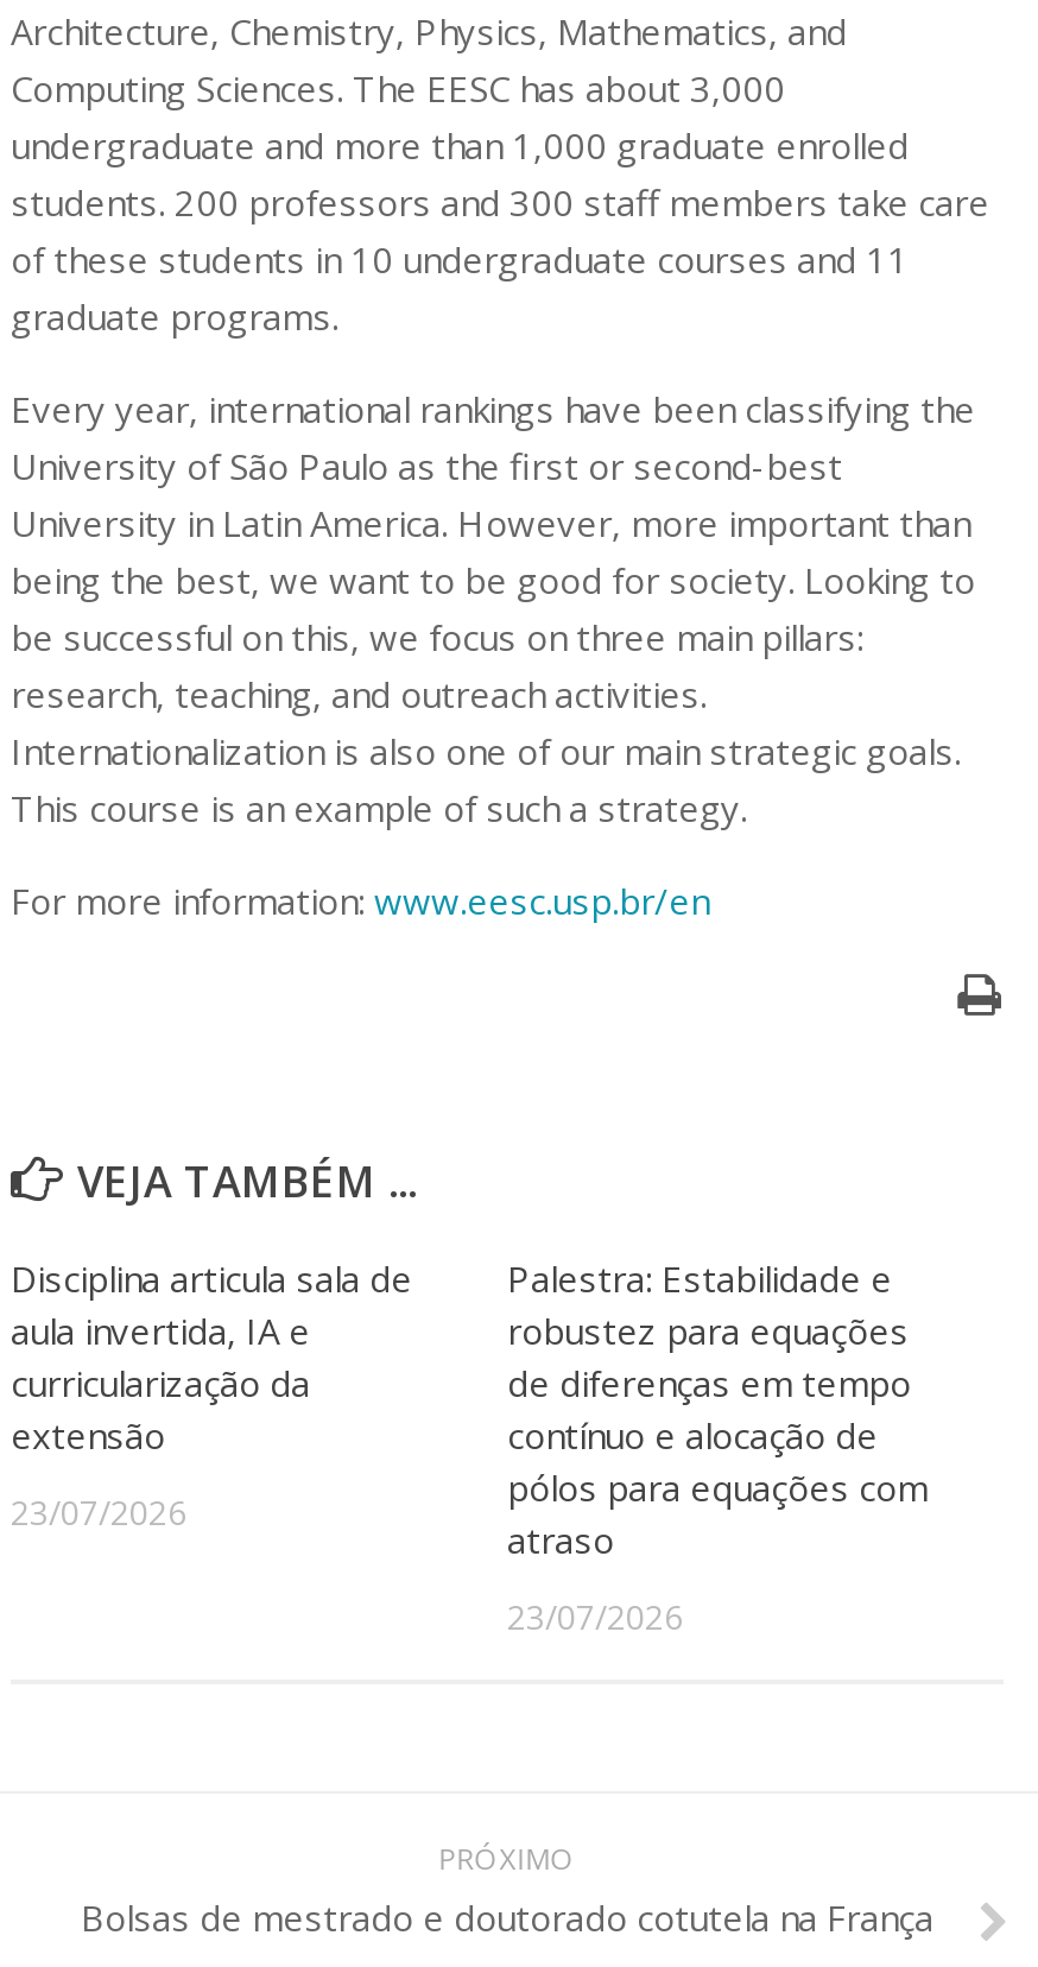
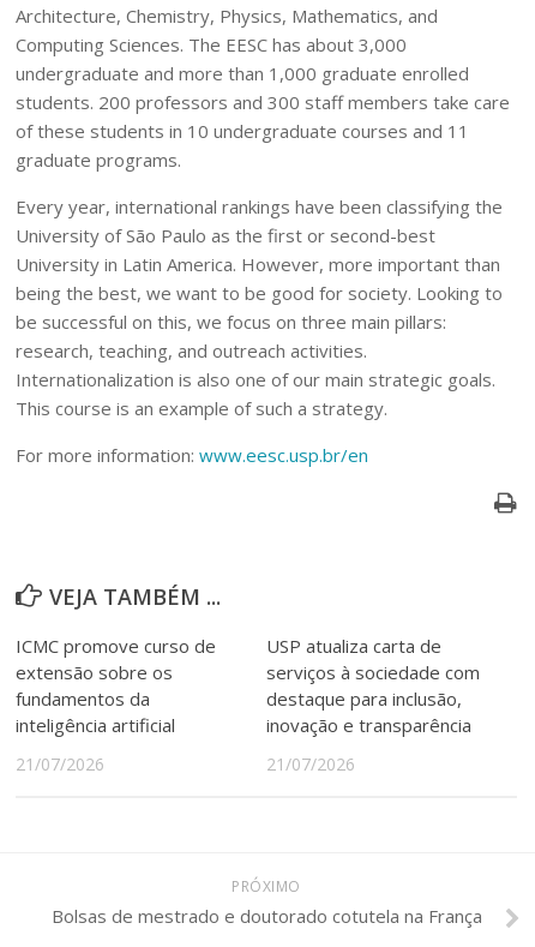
[11,1254,412,1458] Disciplina articula sala de | aula invertida, IA e | curricularização da | extensão -> [16,633,216,737] ICMC promove curso de | extensão sobre os | fundamentos da | inteligência artificial
[507,1254,928,1562] Palestra: Estabilidade e | robustez para equações | de diferenças em tempo | contínuo e alocação de | pólos para equações com | atraso -> [266,633,480,737] USP atualiza carta de | serviços à sociedade com | destaque para inclusão, | inovação e transparência
[11,1489,186,1534] 23/07/2026 -> [16,752,104,775] 21/07/2026
[507,1593,683,1638] 23/07/2026 -> [266,752,355,775] 21/07/2026

